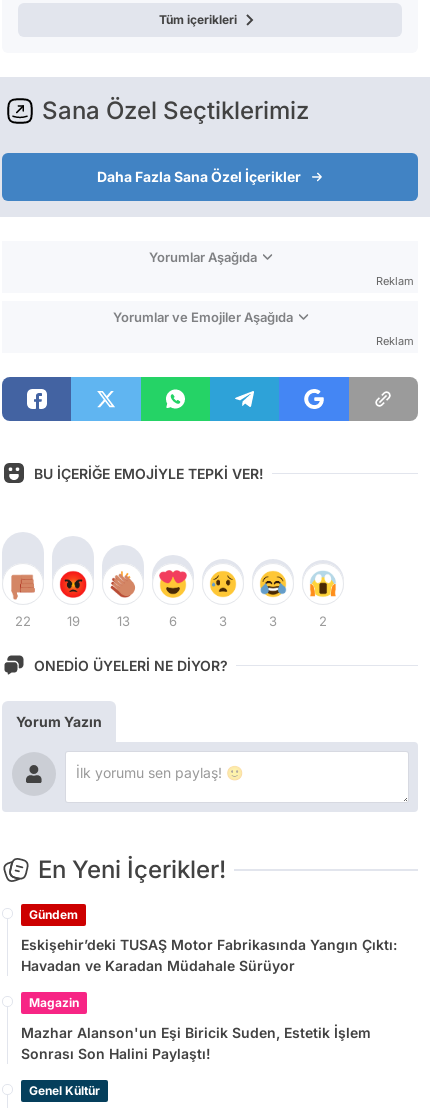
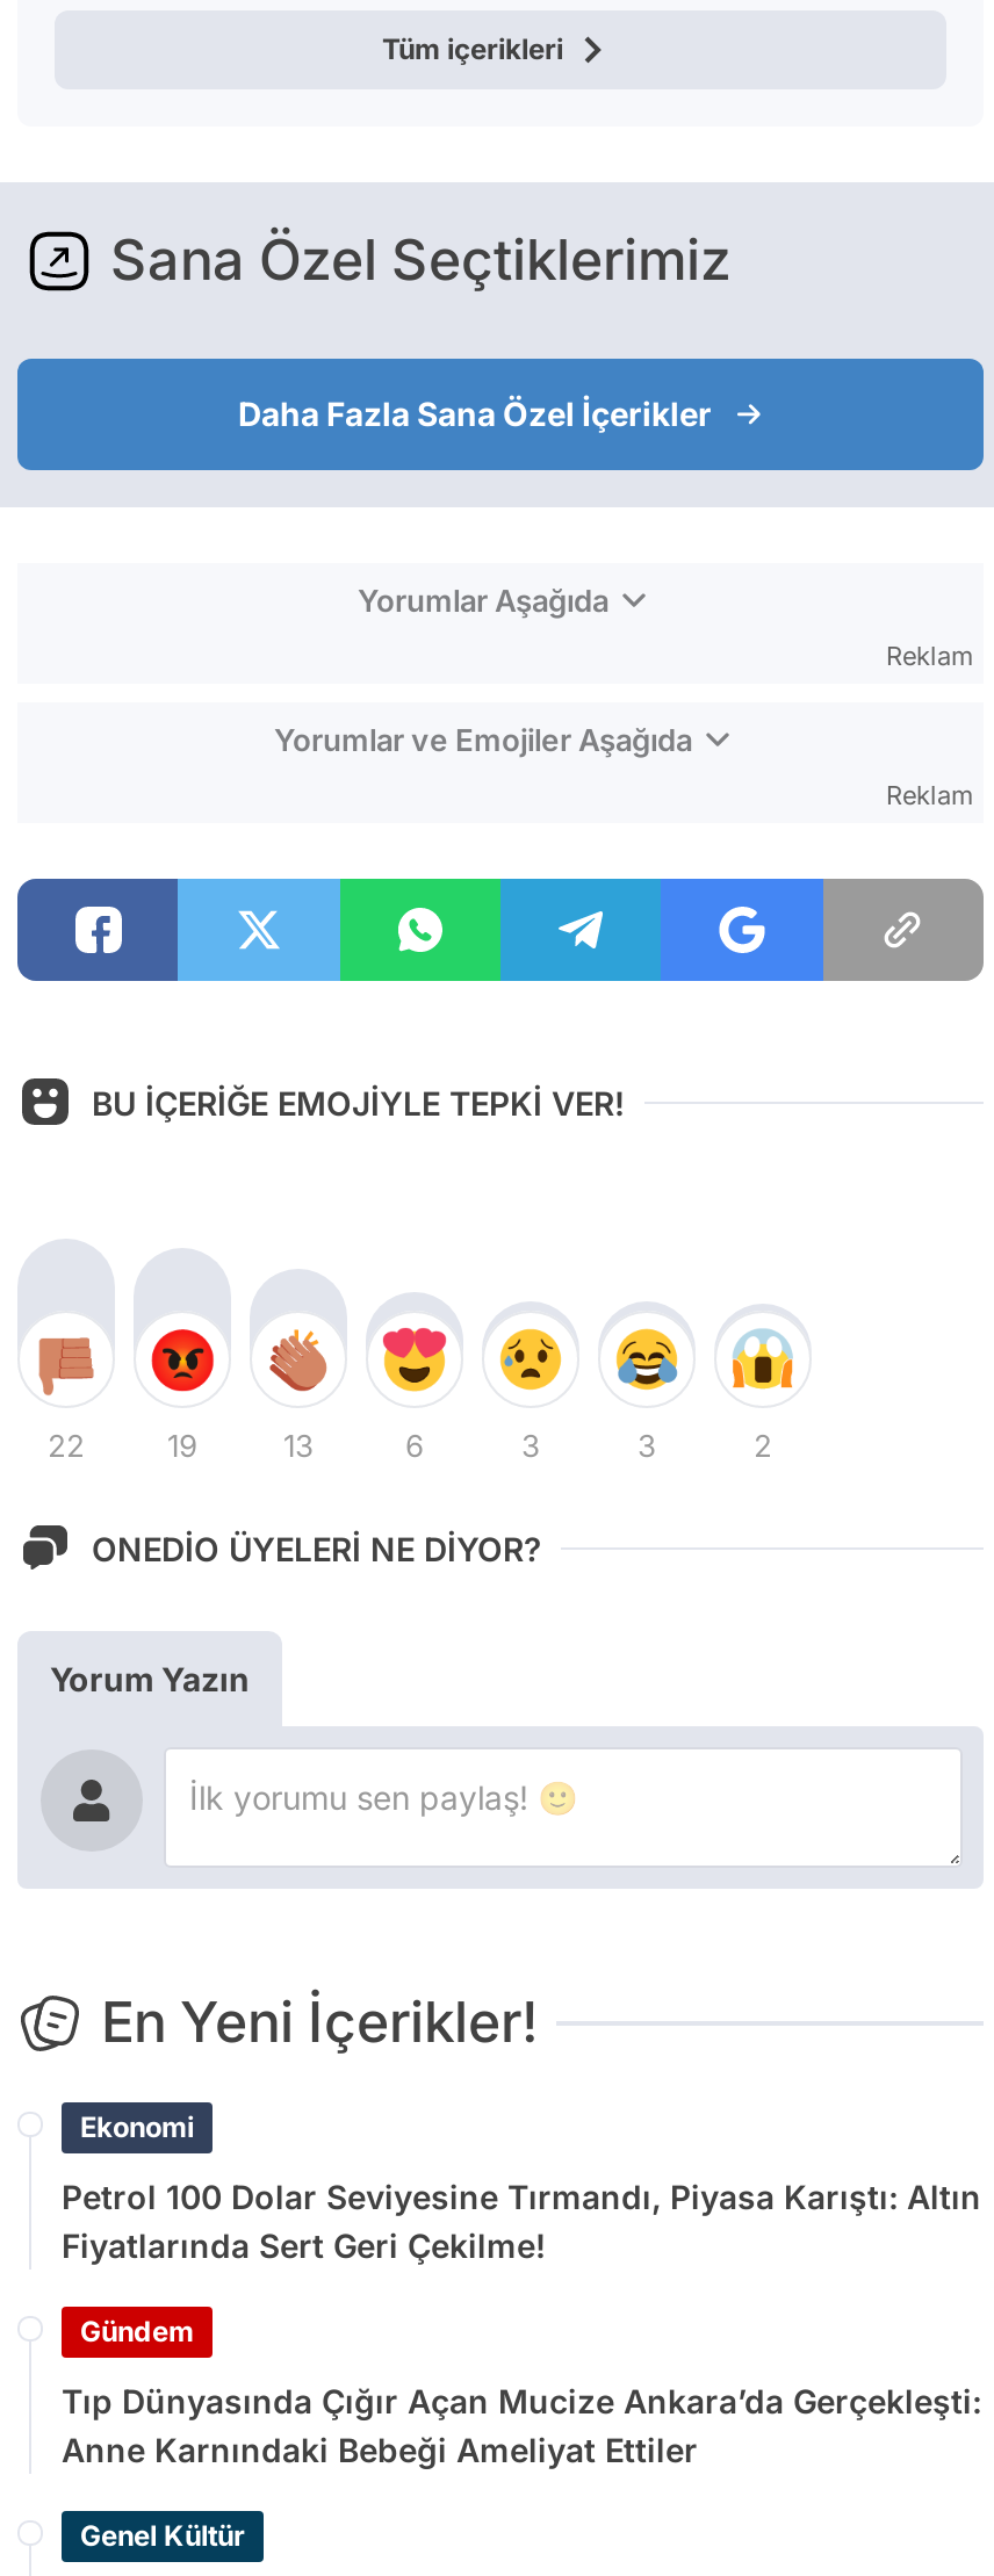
none -> [62,2110,981,2265] Ekonomi | Petrol 100 Dolar Seviyesine Tırmandı, Piyasa Karıştı: Altın | Fiyatlarında Sert Geri Çekilme!
moved [29,907,78,922] -> [80,2314,194,2349]: Gündem
[21,936,397,1062] Eskişehir’deki TUSAŞ Motor Fabrikasında Yangın Çıktı: | Havadan ve Karadan Müdahale Sürüyor | Magazin | Mazhar Alanson'un Eşi Biricik Suden, Estetik İşlem | Sonrası Son Halini Paylaştı! -> [62,2381,981,2470] Tıp Dünyasında Çığır Açan Mucize Ankara’da Gerçekleşti: | Anne Karnındaki Bebeği Ameliyat Ettiler

